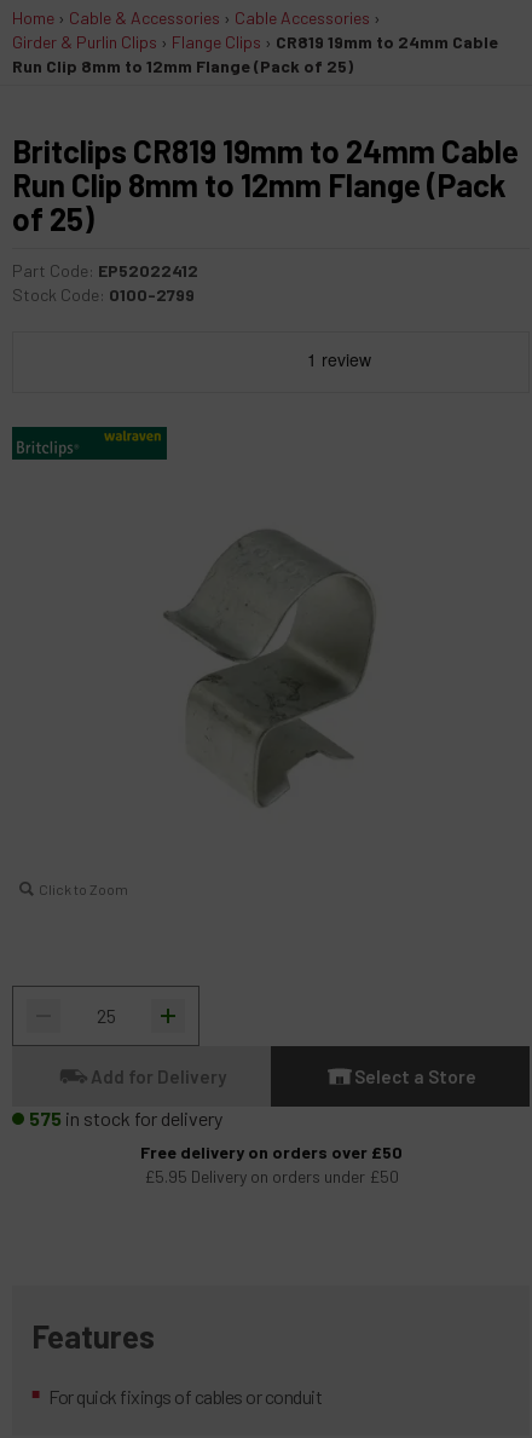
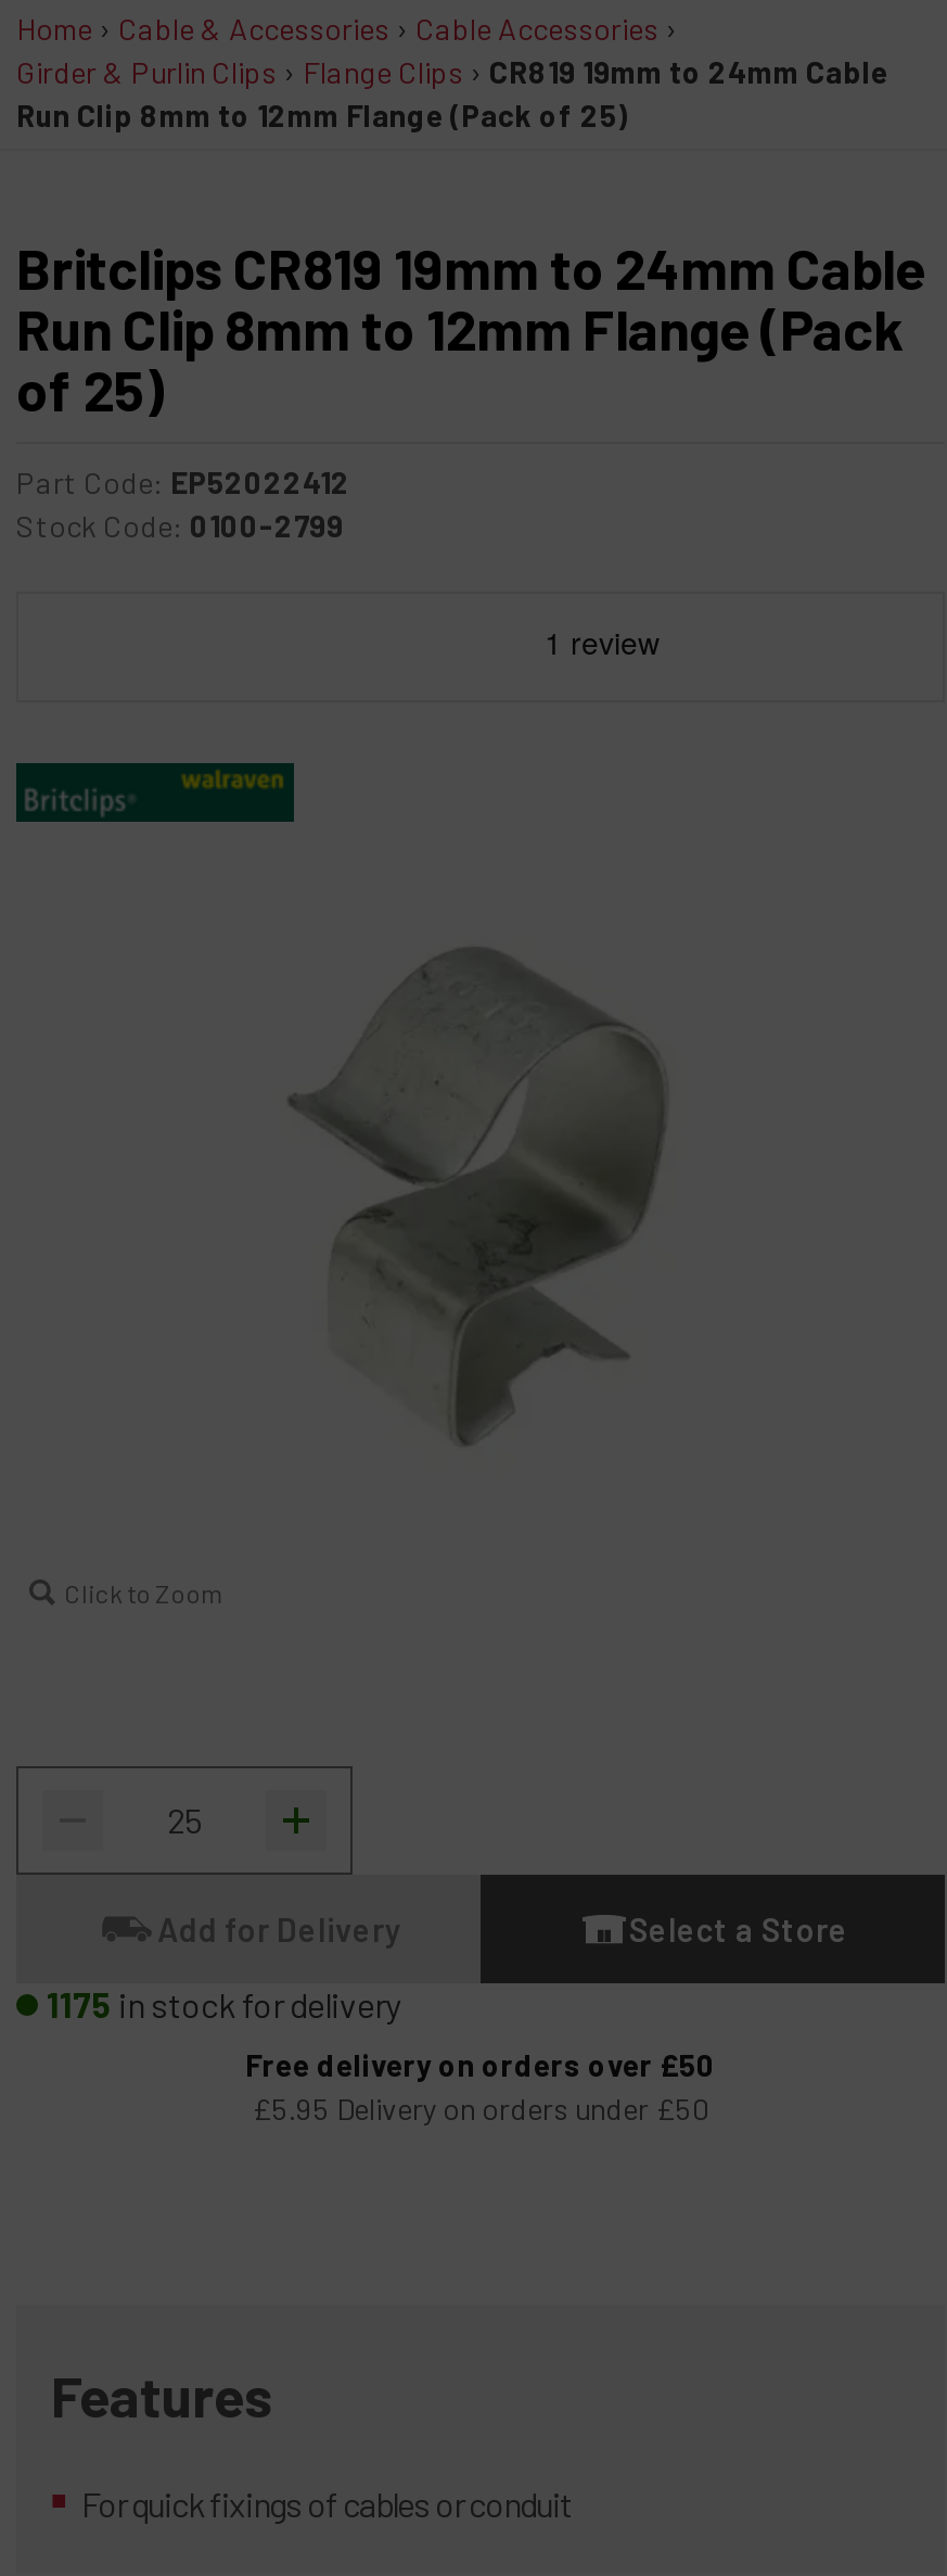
[29,1107,222,1130] 575 in stock for delivery -> [47,1984,400,2025] 1175 in stock for delivery

